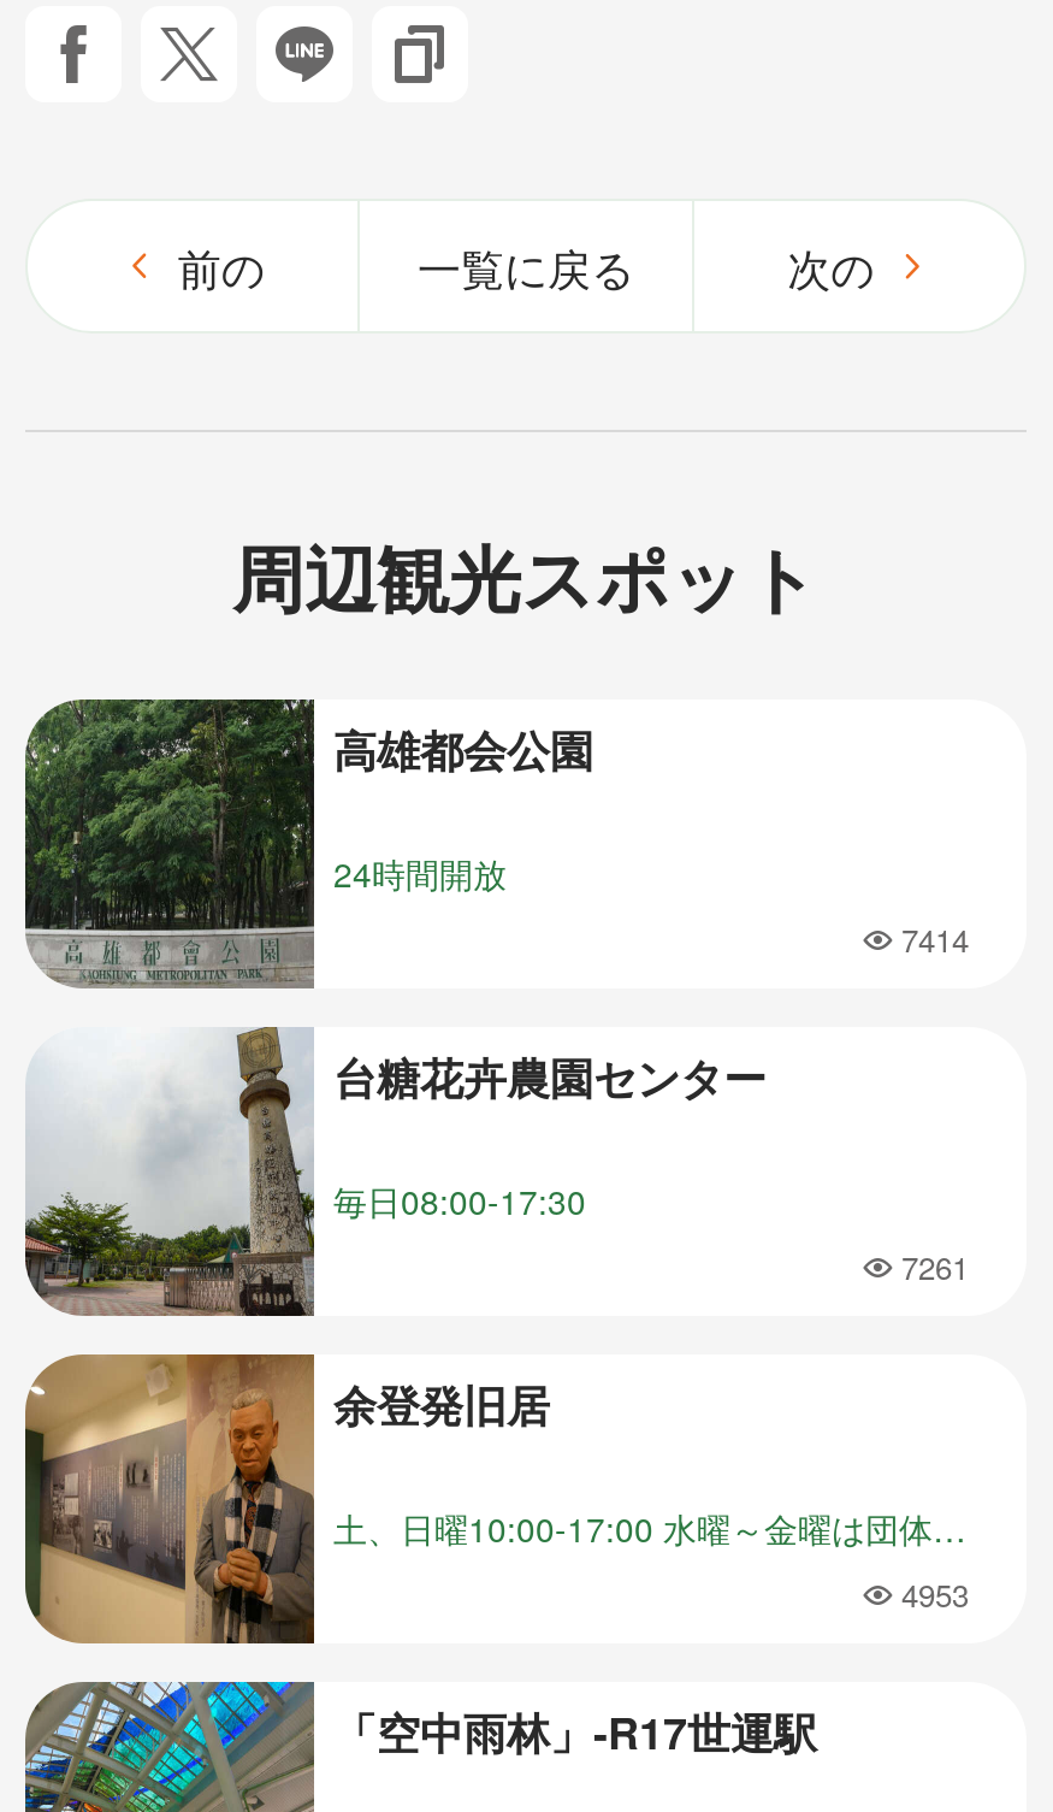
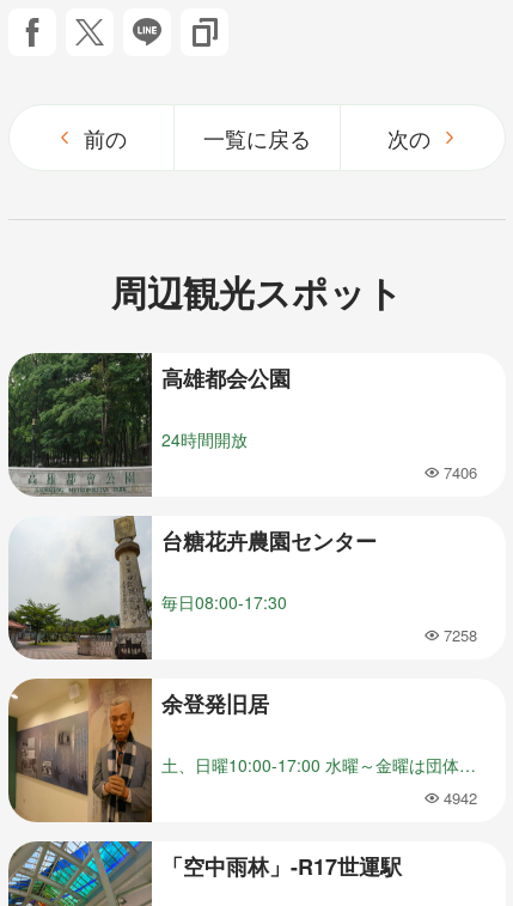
[901,916,969,962] 7414 -> [444,461,477,484] 7406
[901,1244,969,1289] 7261 -> [444,624,477,646] 7258
[901,1571,969,1617] 4953 -> [444,786,477,809] 4942

